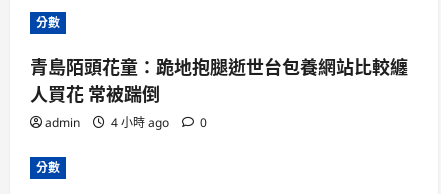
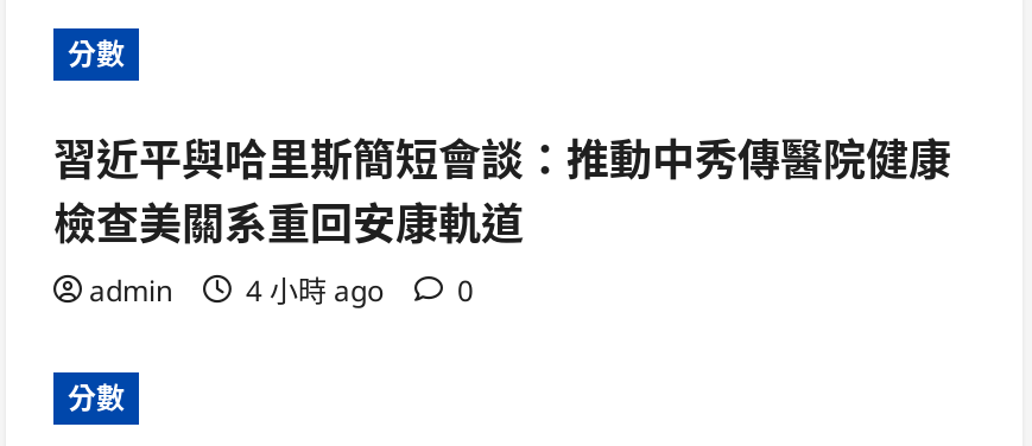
[30,57,408,105] 青島陌頭花童：跪地抱腿逝世台包養網站比較纏 | 人買花 常被踹倒 -> [53,135,951,248] 習近平與哈里斯簡短會談：推動中秀傳醫院健康 | 檢查美關系重回安康軌道

